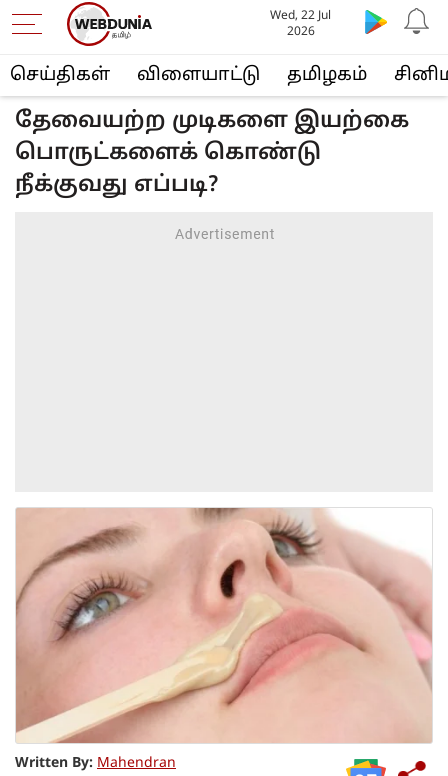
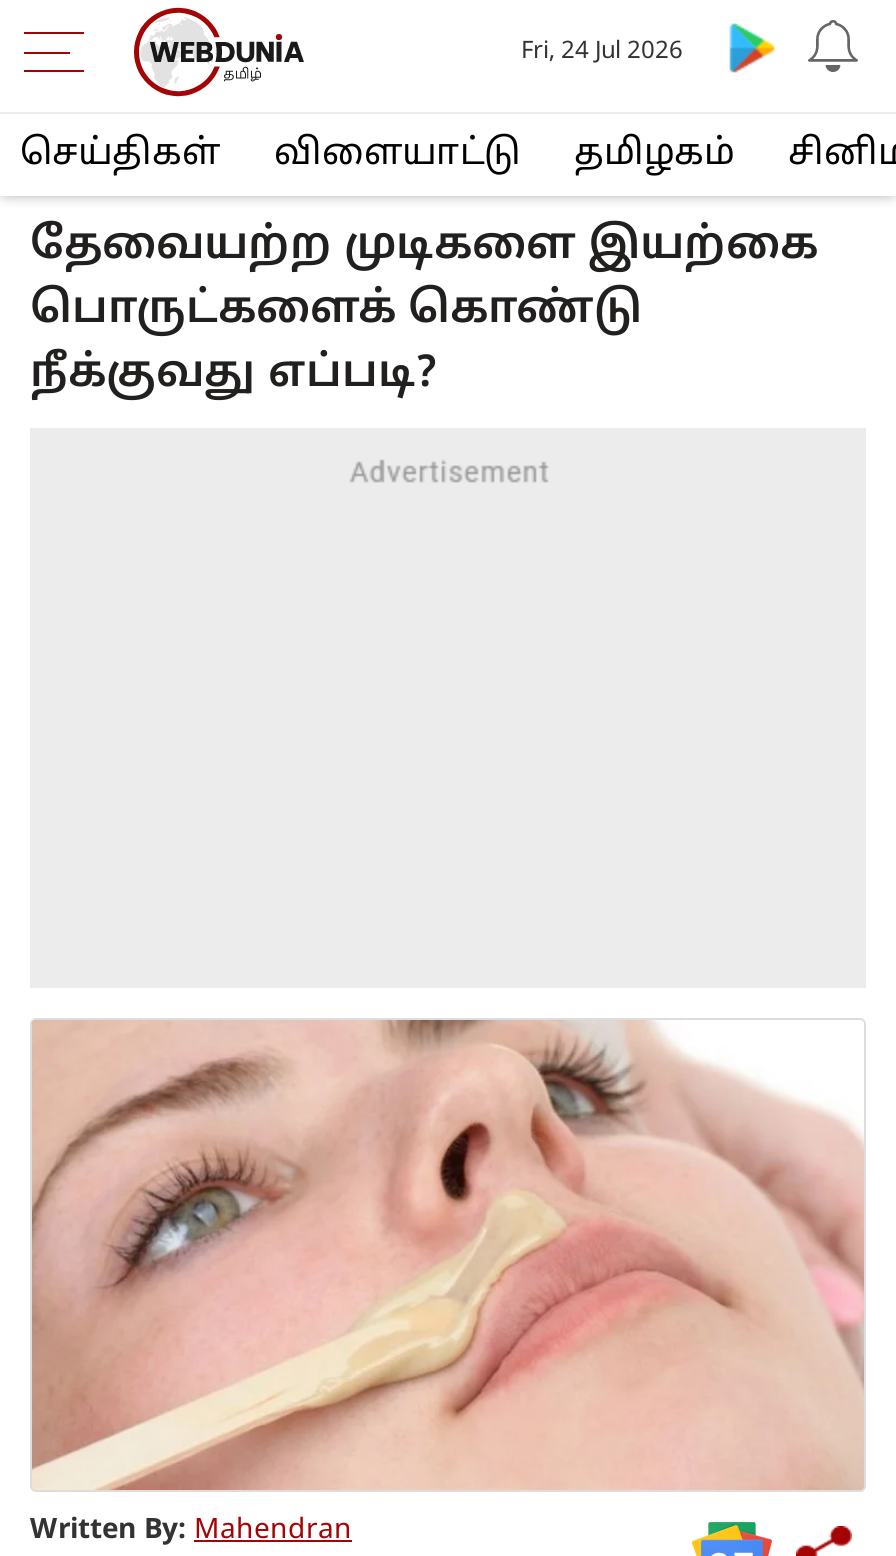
[270,9,331,39] Wed, 22 Jul | 2026 -> [521,38,683,66] Fri, 24 Jul 2026

